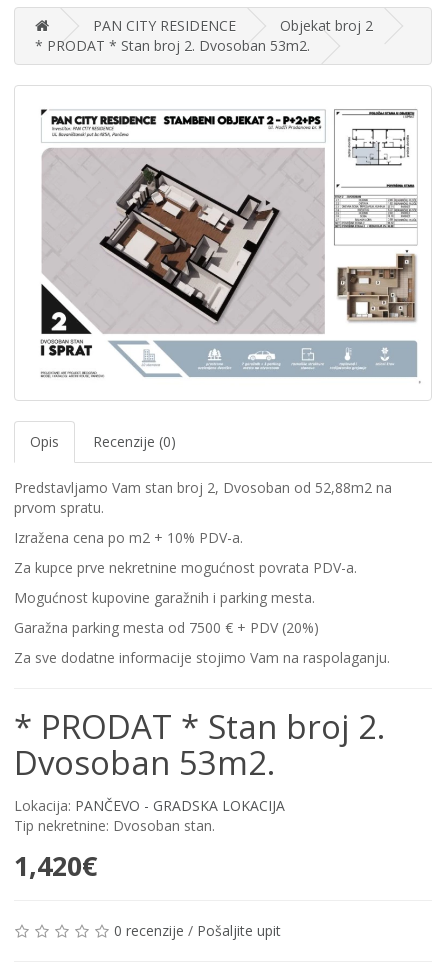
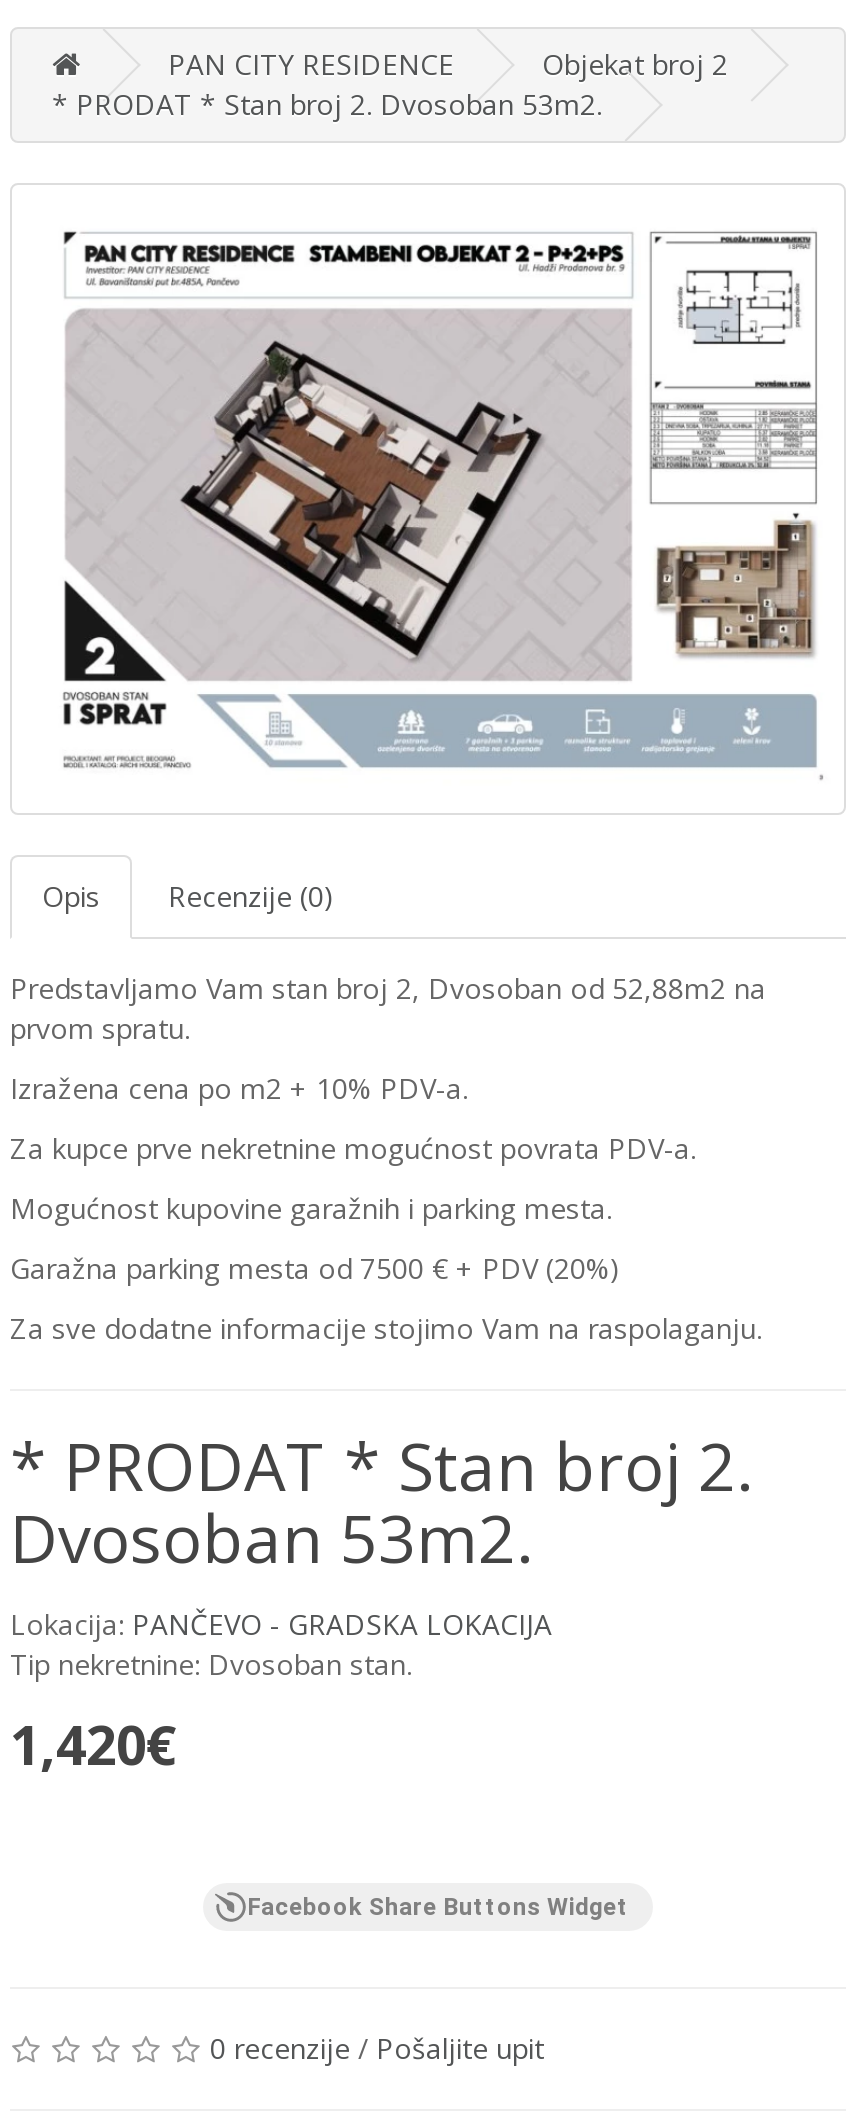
none -> [247,1893,629,1921] Facebook Share Buttons Widget

